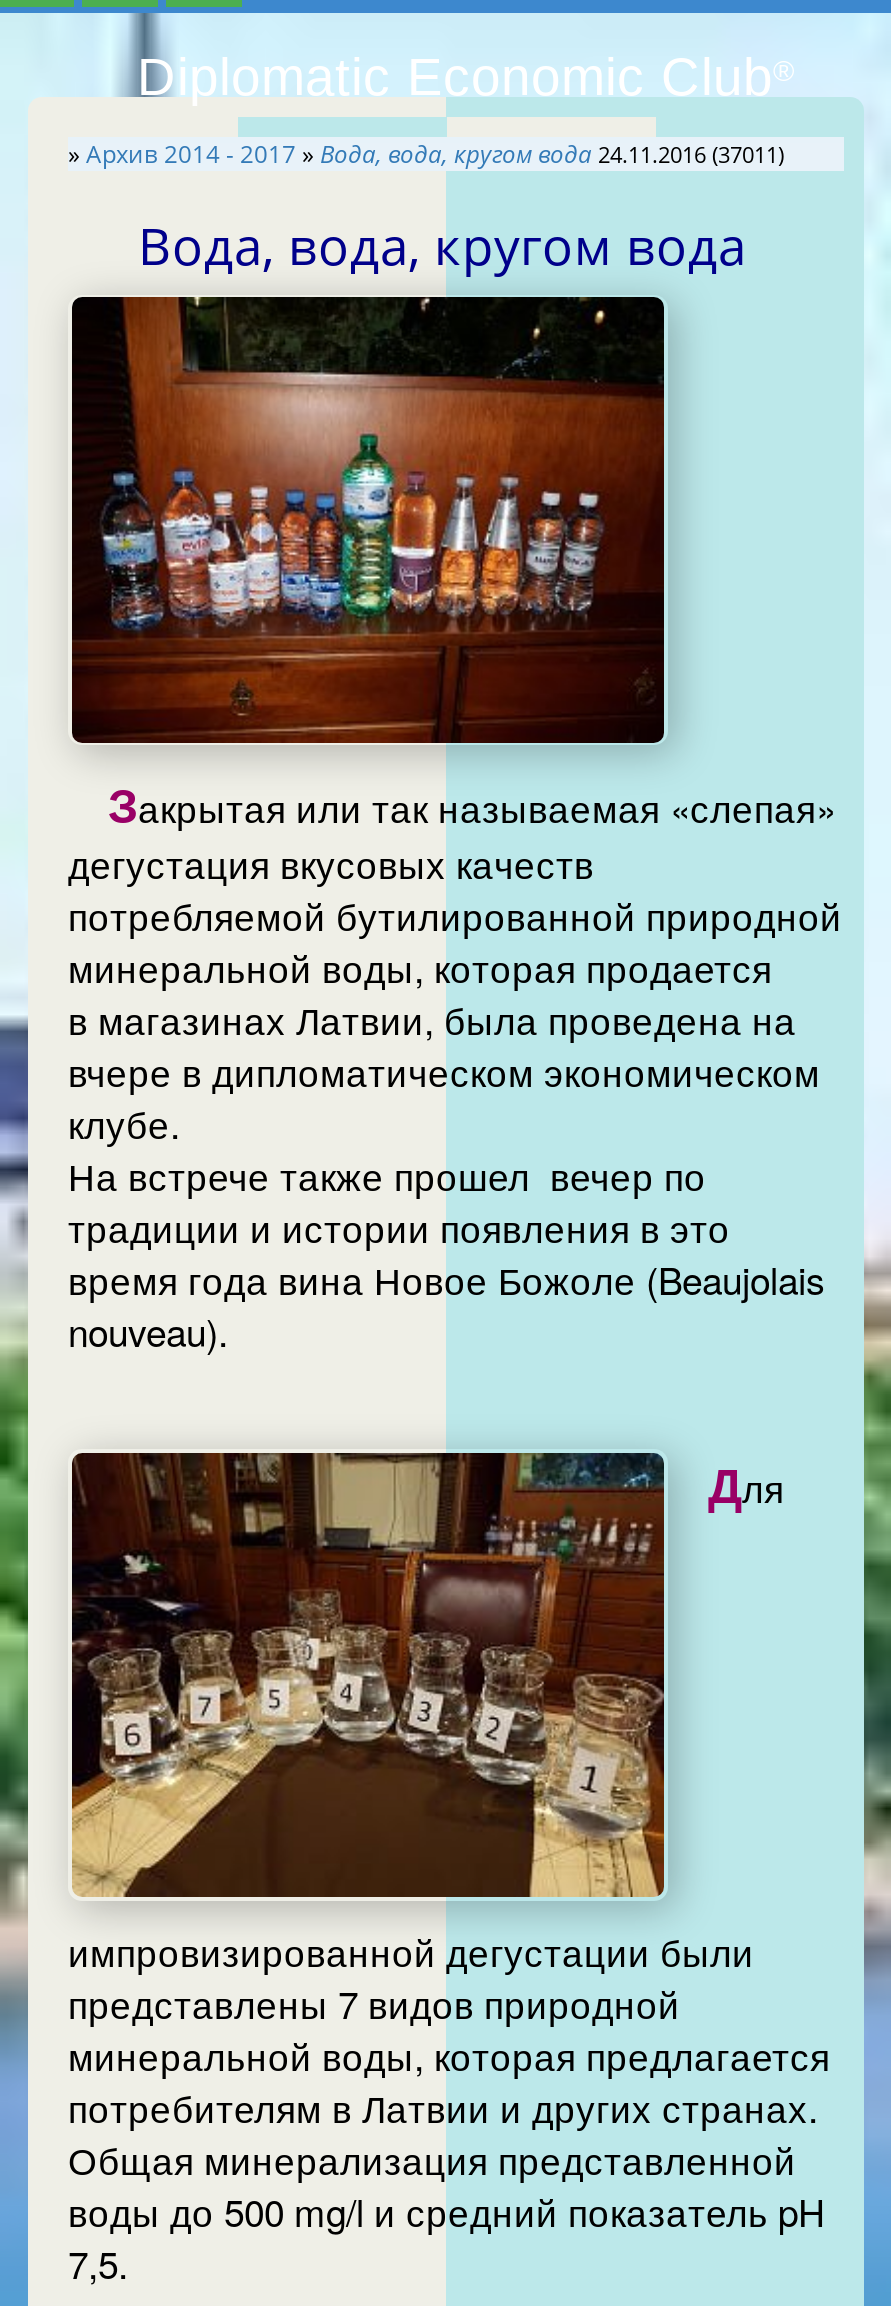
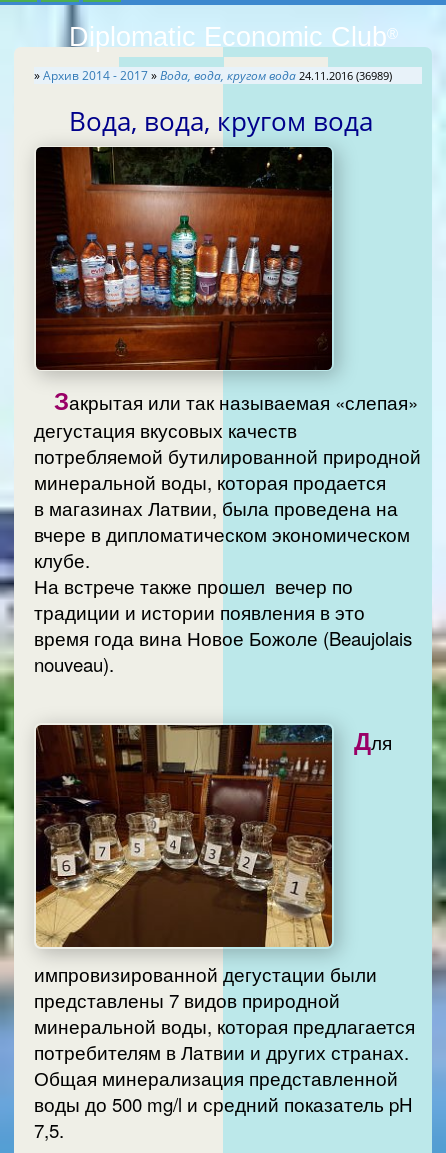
[68,137,784,171] » Архив 2014 - 2017» Вода, вода, кругом вода 24.11.2016 (37011) -> [34,67,392,84] » Архив 2014 - 2017» Вода, вода, кругом вода 24.11.2016 (36989)

